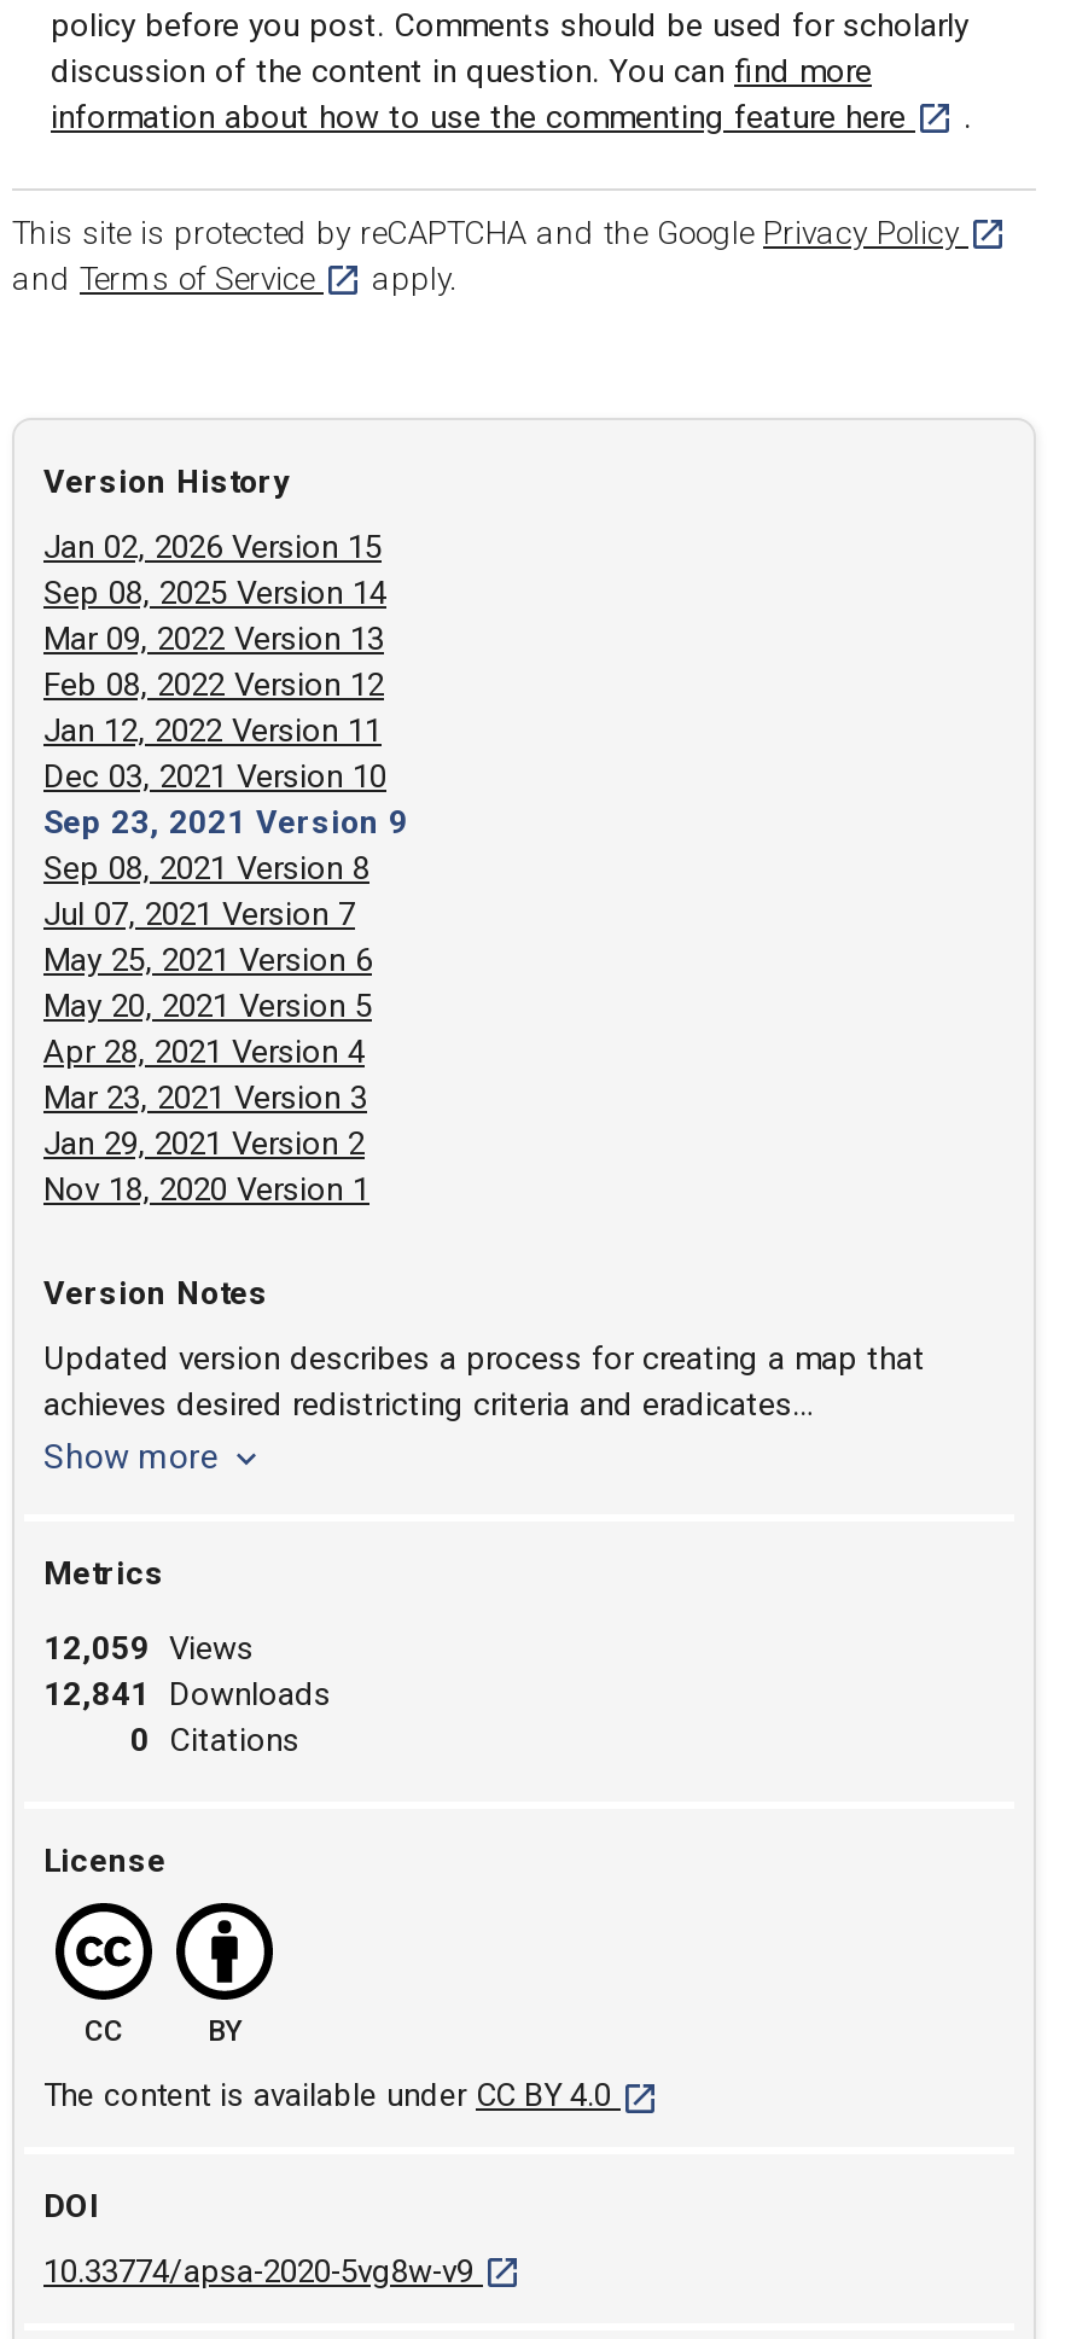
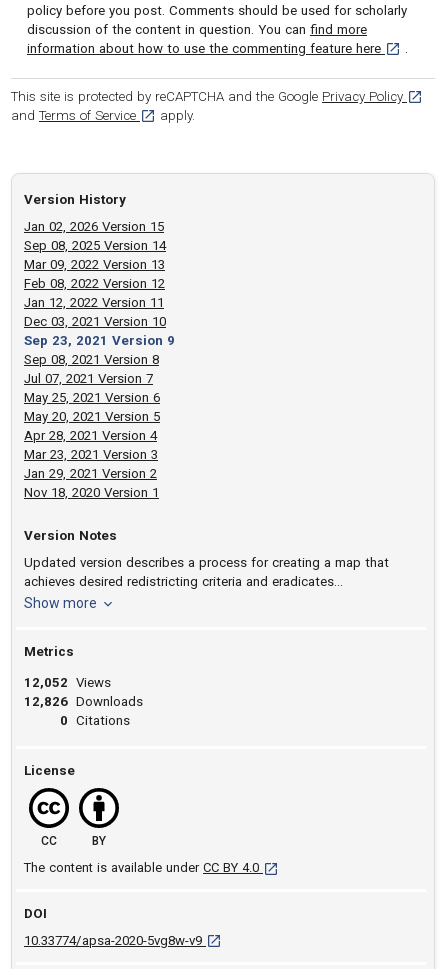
[43,1630,254,1666] 12,059 Views -> [24,675,111,690] 12,052 Views
[43,1676,331,1712] 12,841 Downloads -> [24,694,143,709] 12,826 Downloads

